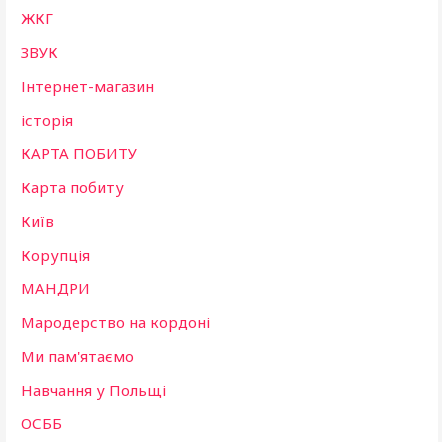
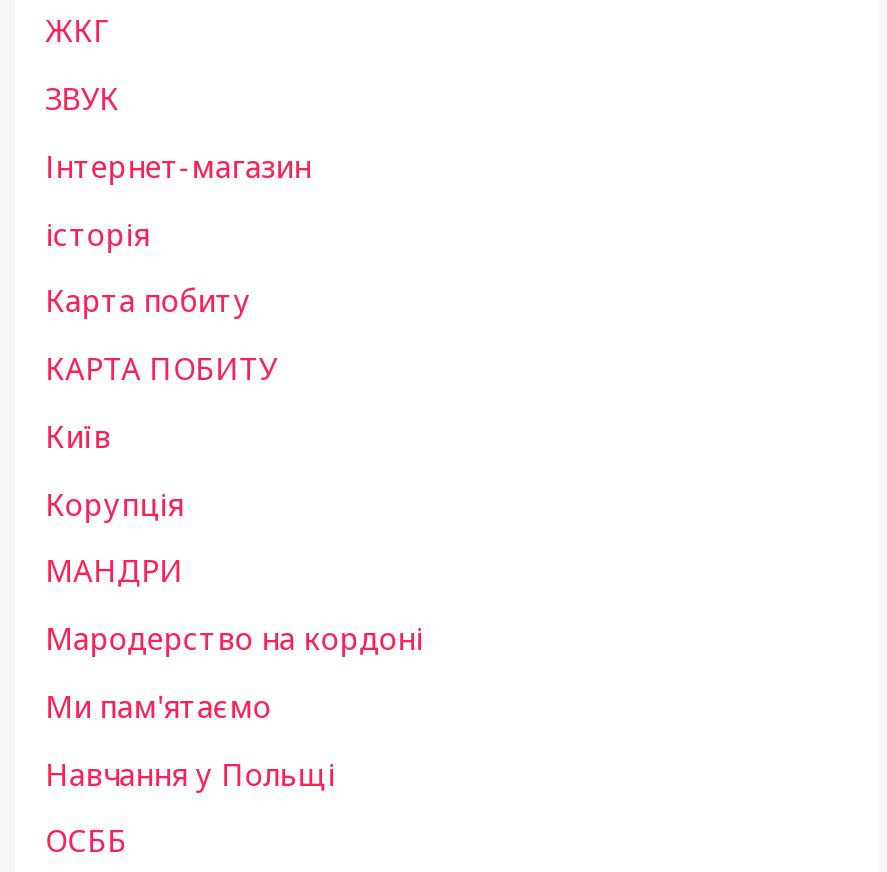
moved [21,143,137,163] -> [45,348,277,388]: КАРТА ПОБИТУ
moved [21,177,124,197] -> [45,281,251,321]: Карта побиту

